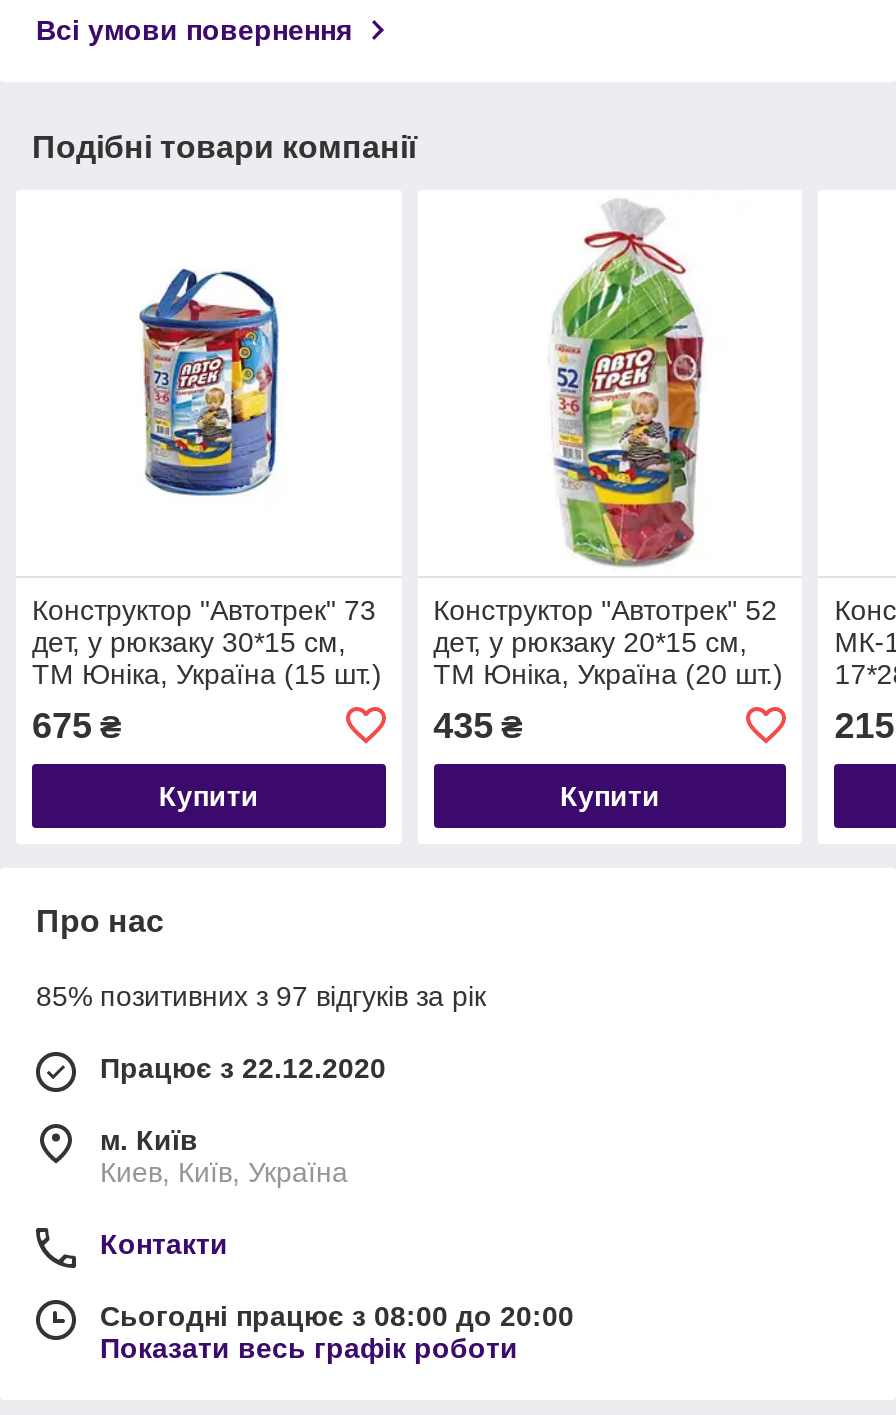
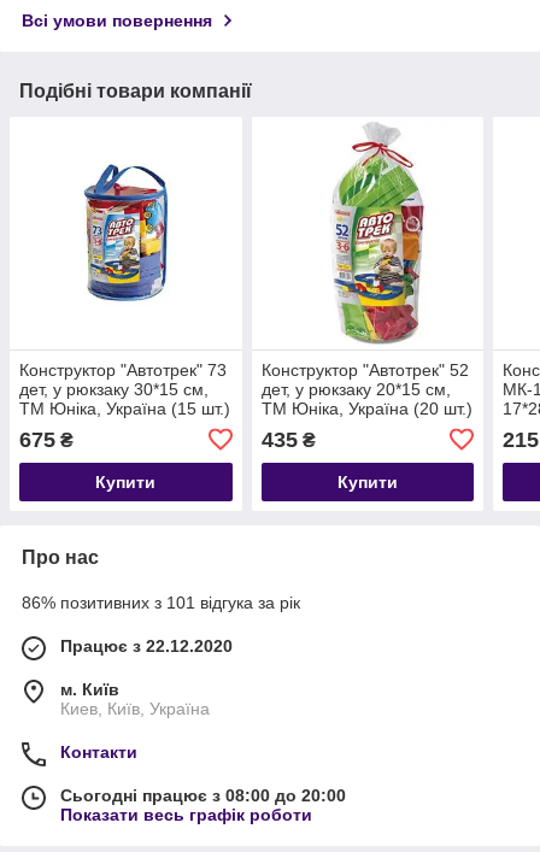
[36,980,486,1012] 85% позитивних з 97 відгуків за рік -> [22,593,300,612] 86% позитивних з 101 відгука за рік

